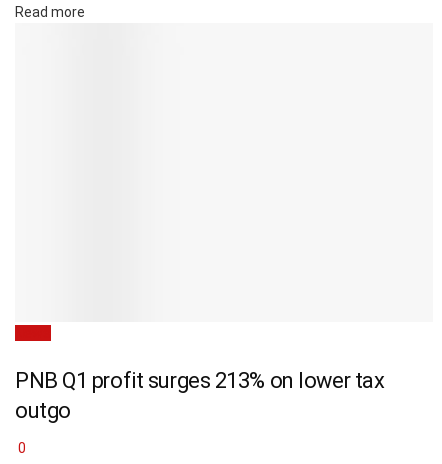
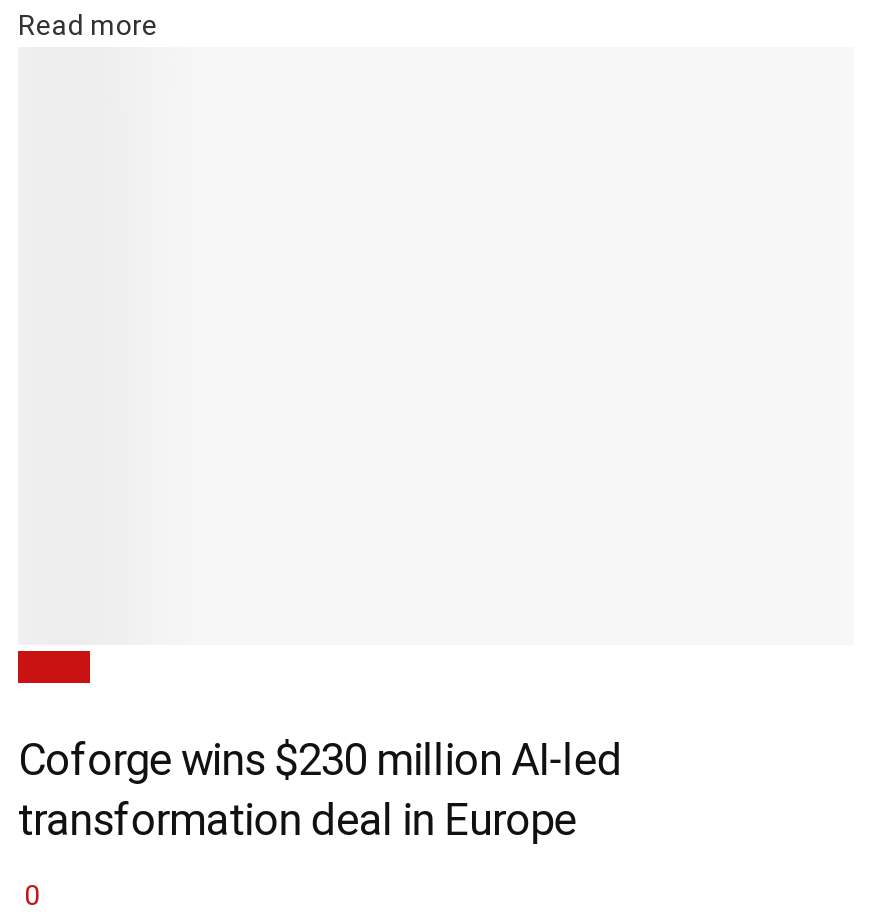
[15,368,384,423] PNB Q1 profit surges 213% on lower tax | outgo -> [18,735,622,845] Coforge wins $230 million AI-led | transformation deal in Europe

